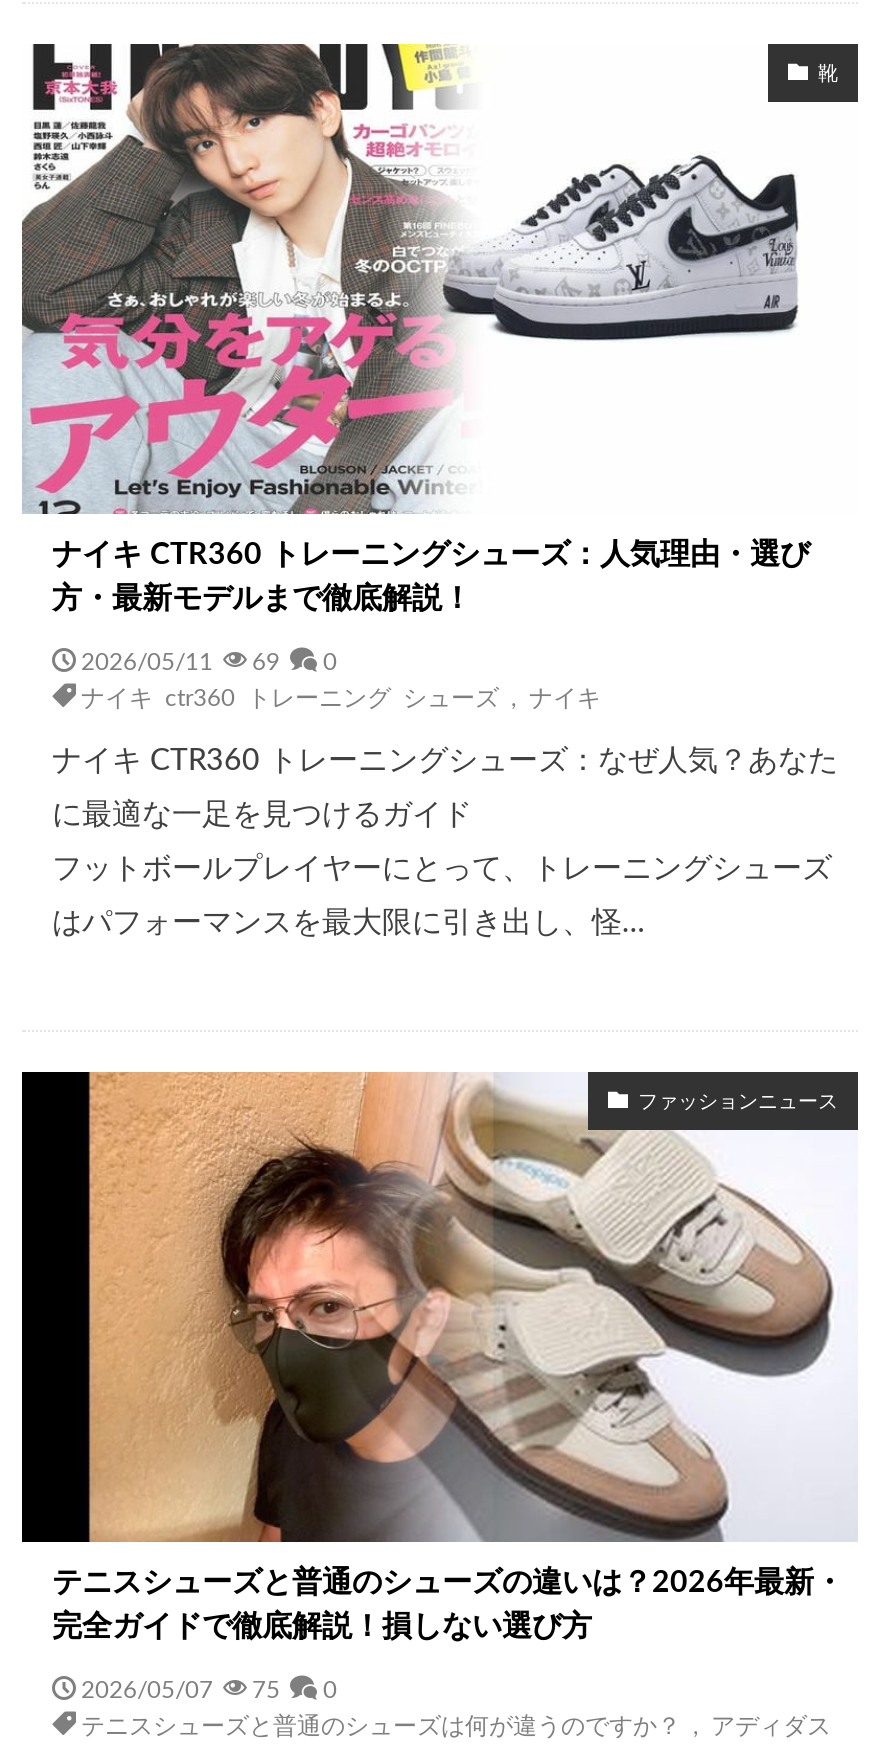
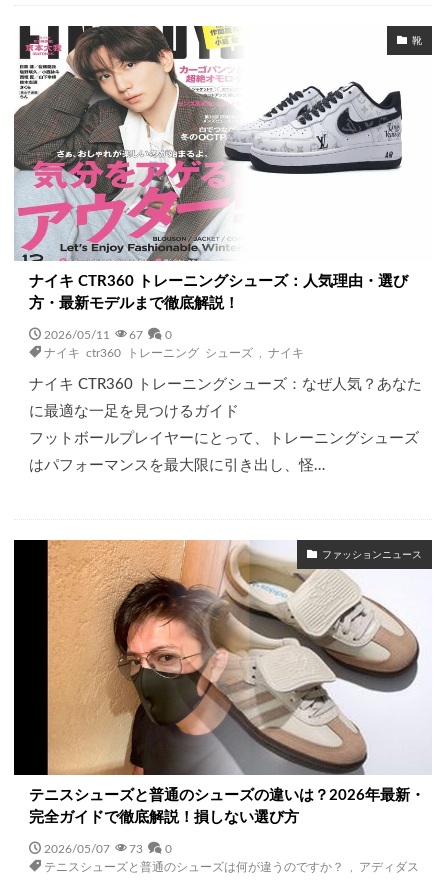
[81,648,337,672] 2026/05/11 69 0 -> [43,328,171,340] 2026/05/11 67 0
[81,1677,337,1701] 2026/05/07 75 0 -> [43,842,171,854] 2026/05/07 73 0

